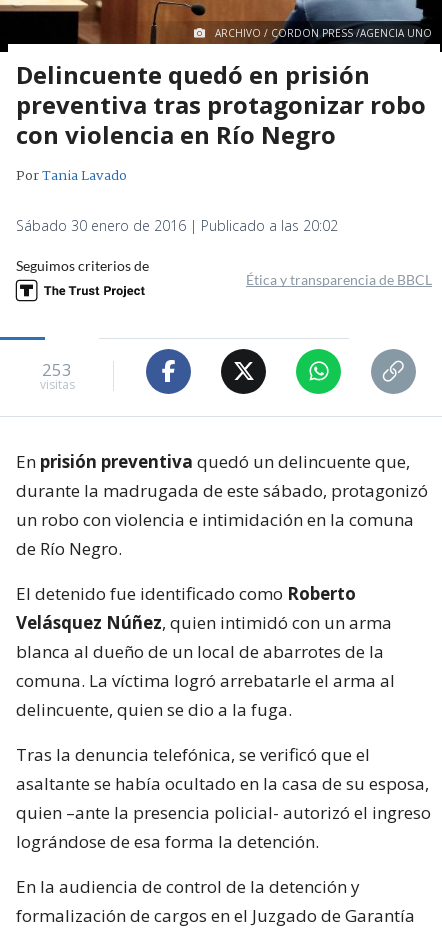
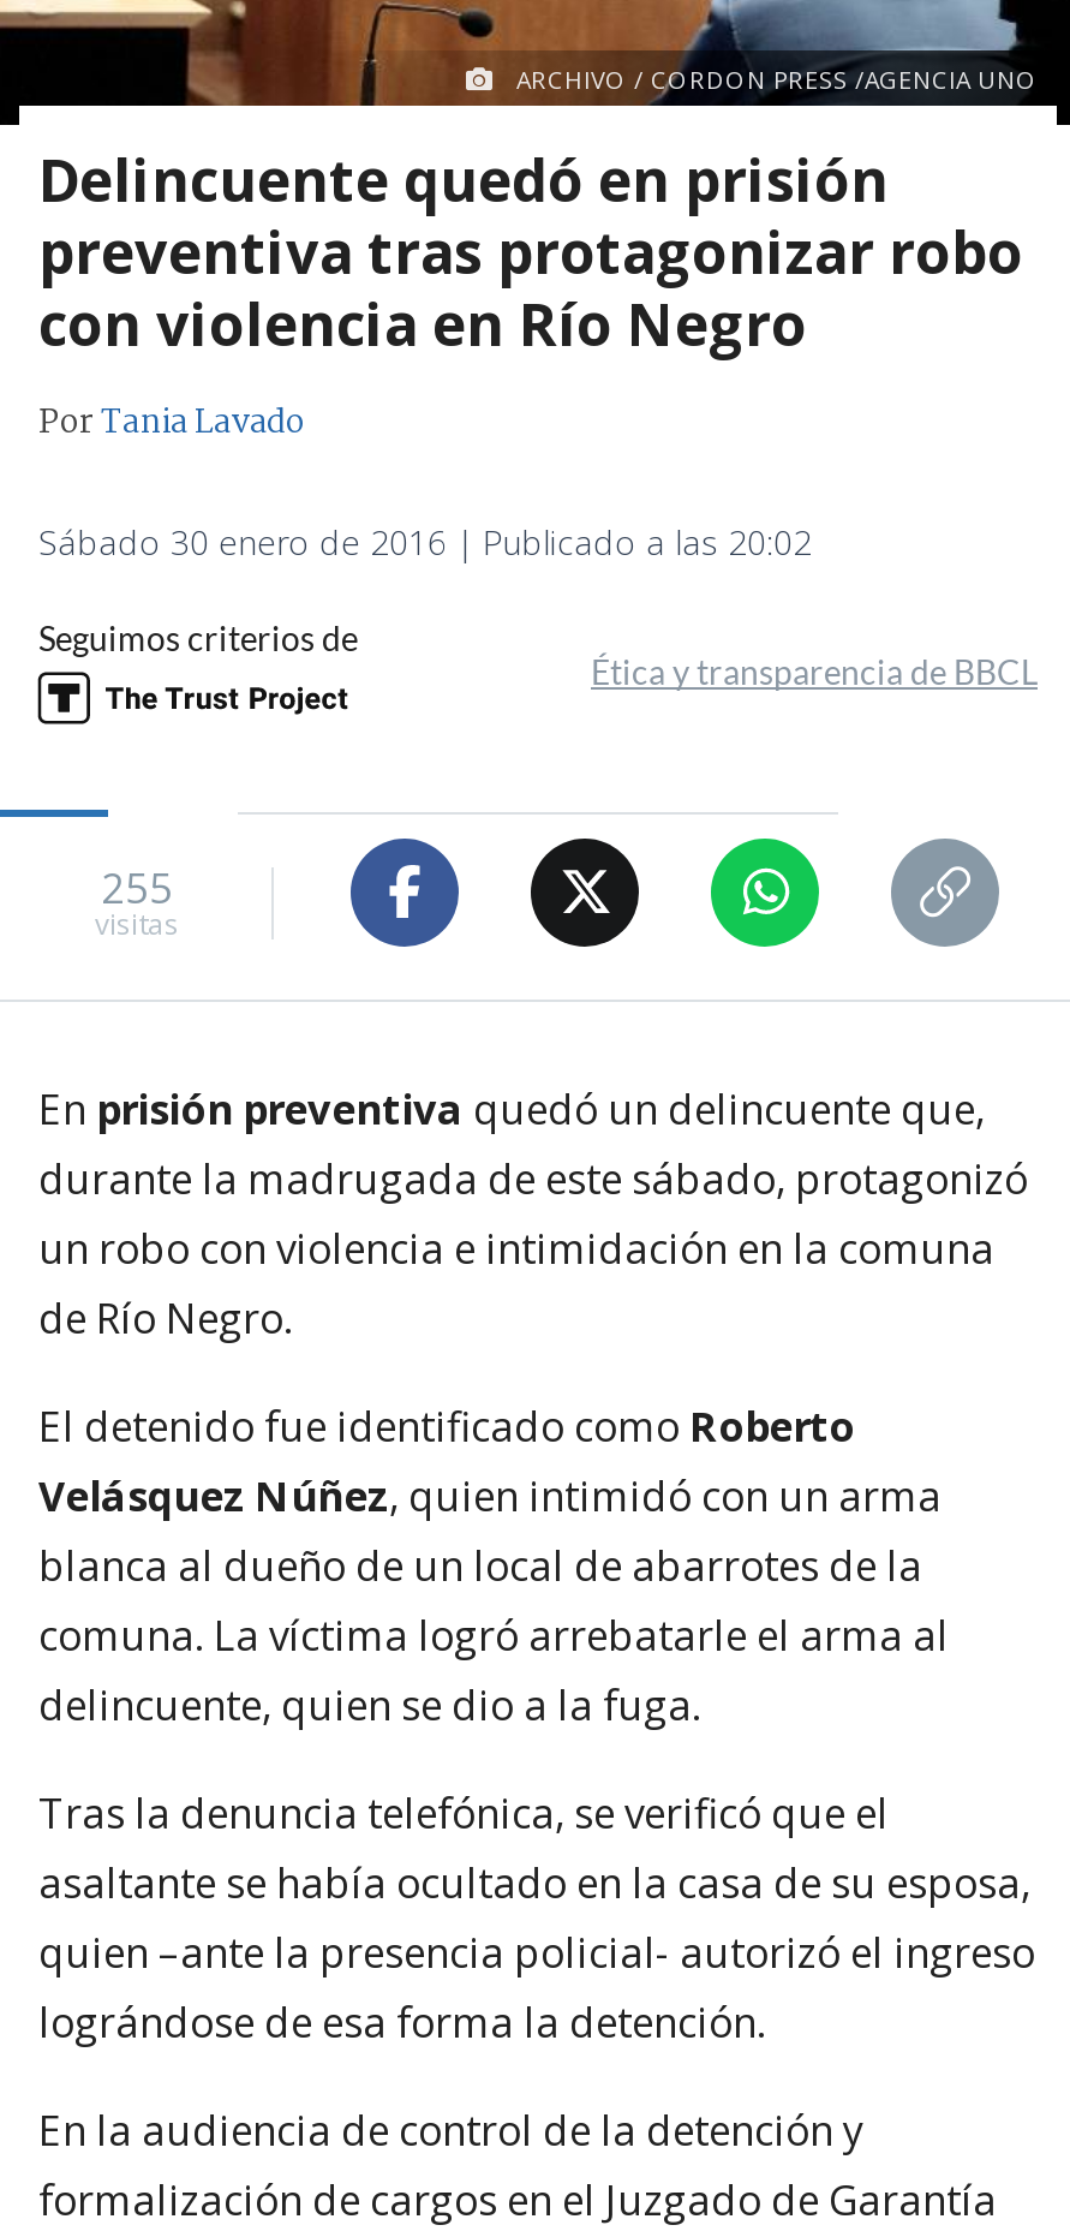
[42,358,72,381] 253 -> [101,861,173,916] 255

